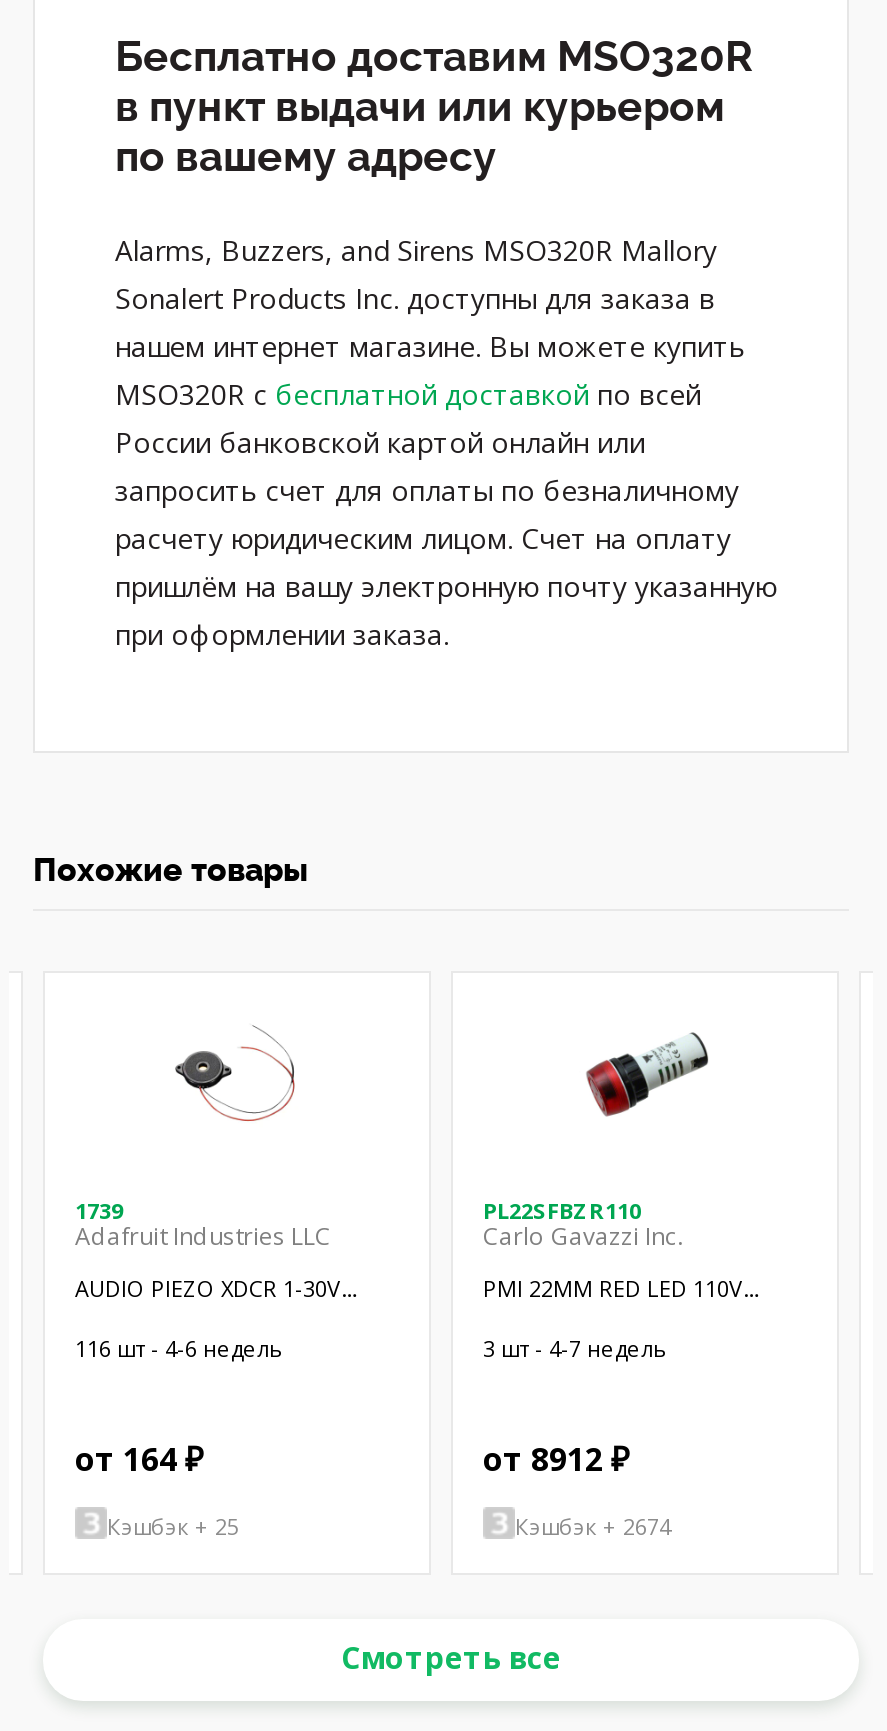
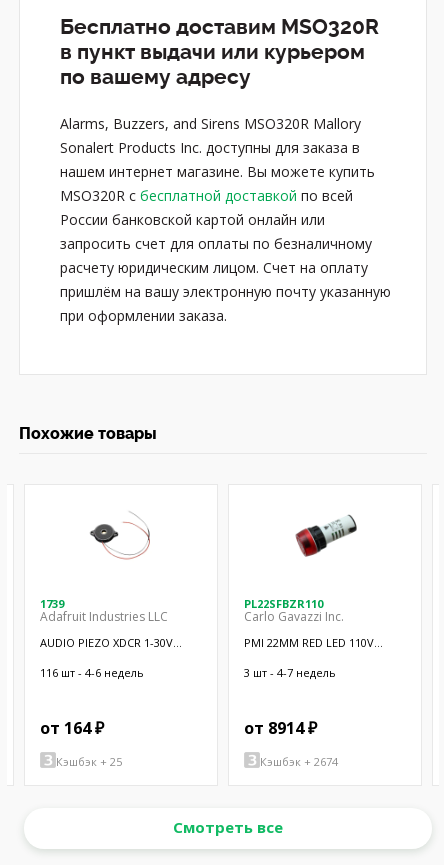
[483,1437,629,1481] от 8912 ₽ -> [244,717,317,739] от 8914 ₽

